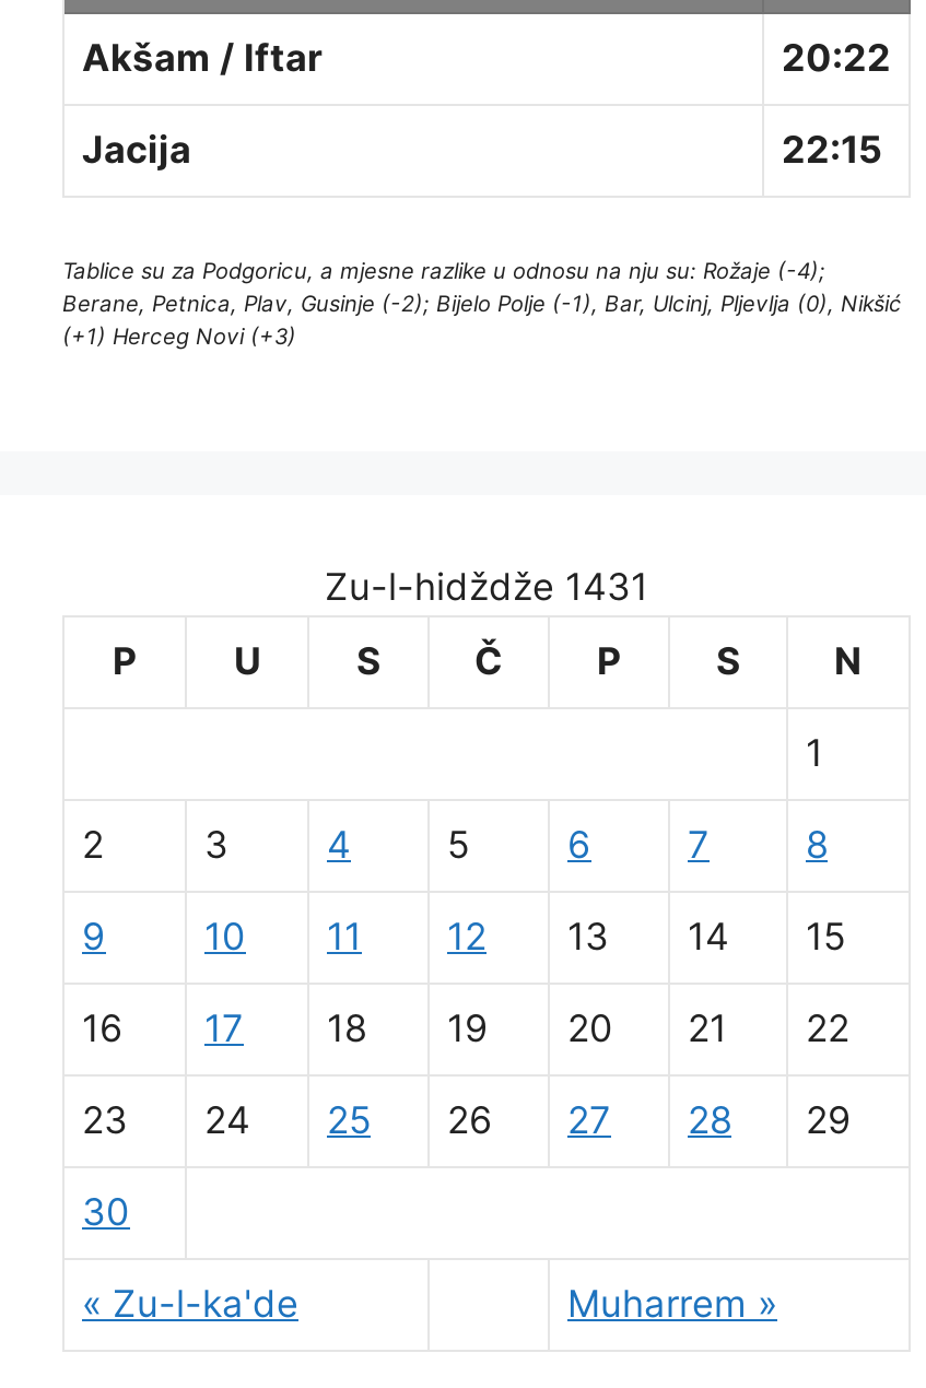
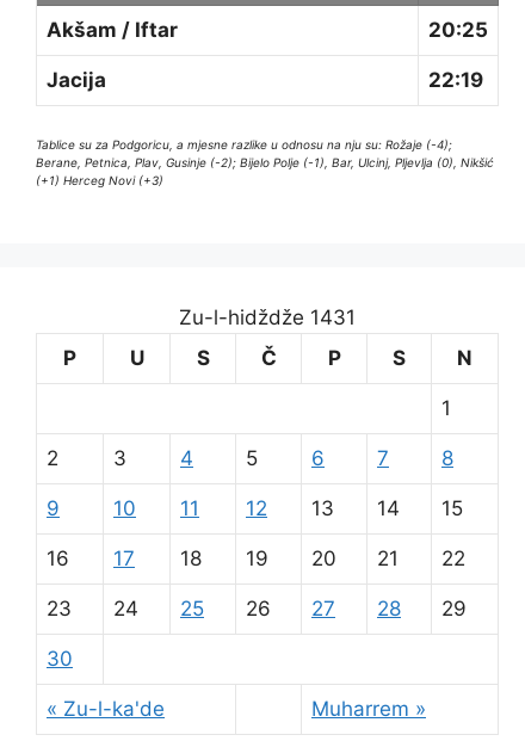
[782,37,891,80] 20:22 -> [428,18,488,41] 20:25
[782,128,882,172] 22:15 -> [428,68,483,92] 22:19

